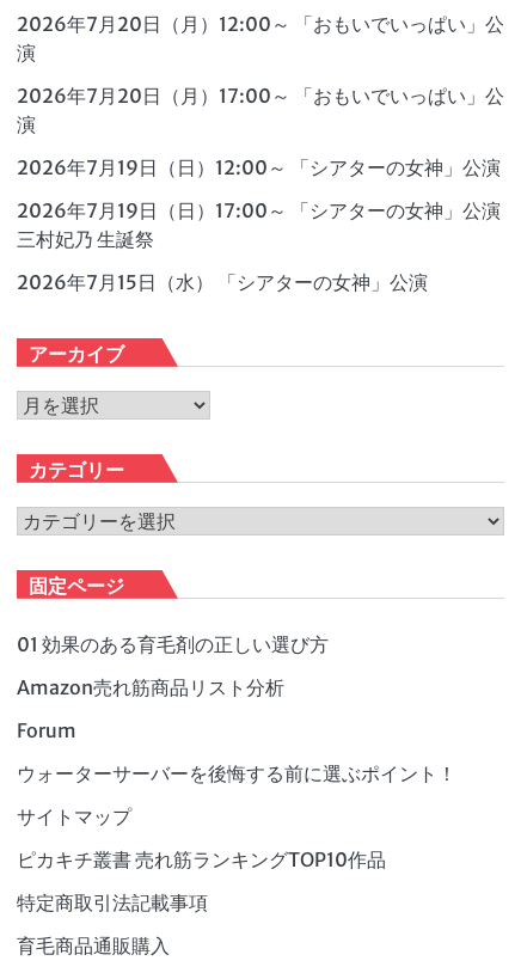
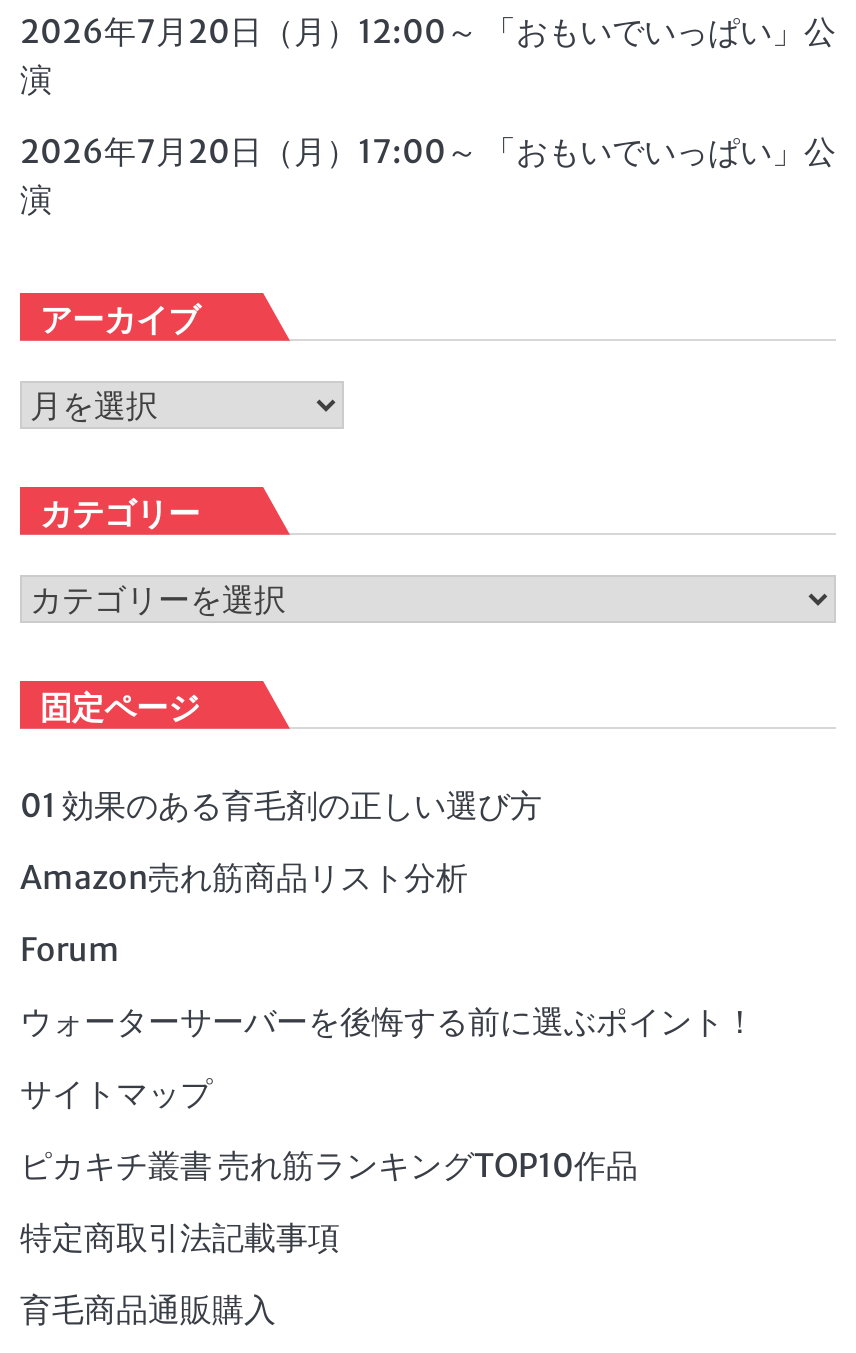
[17,155,501,294] 2026年7月19日（日）12:00～ 「シアターの女神」公演 | 2026年7月19日（日）17:00～ 「シアターの女神」公演 | 三村妃乃 生誕祭 | 2026年7月15日（水） 「シアターの女神」公演 -> none

